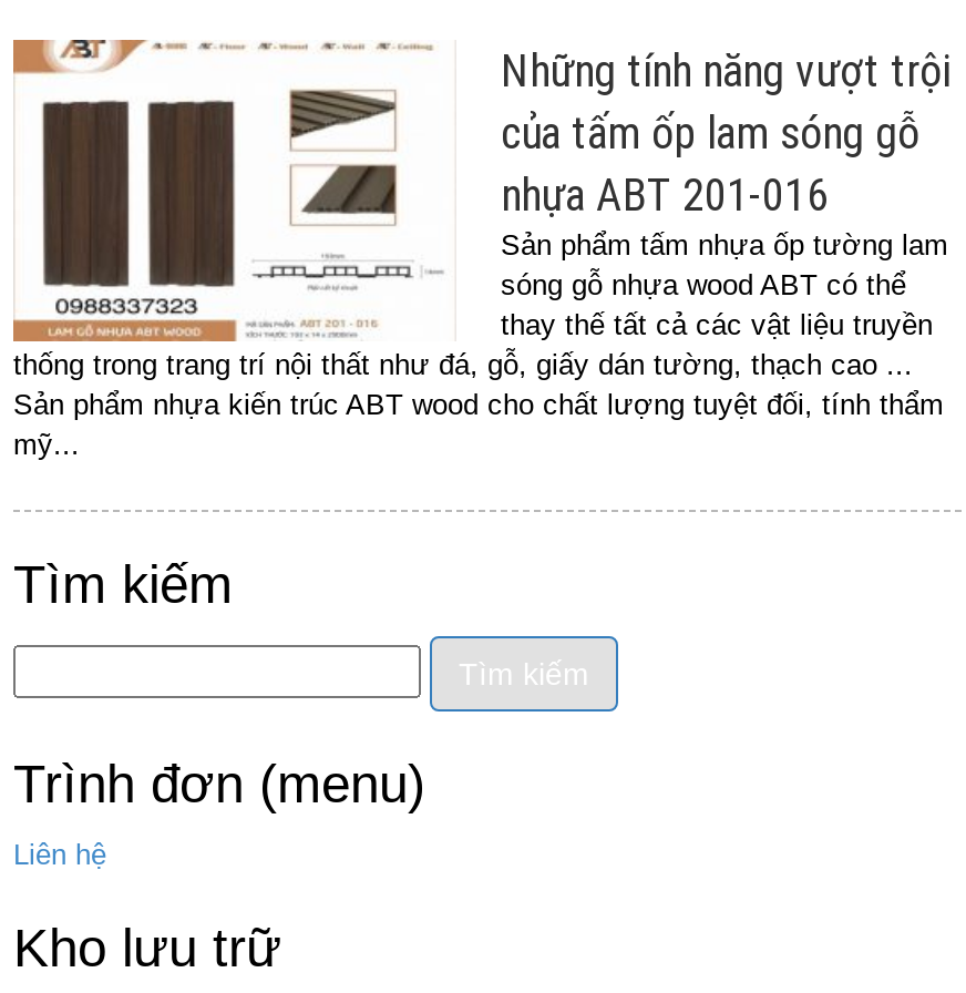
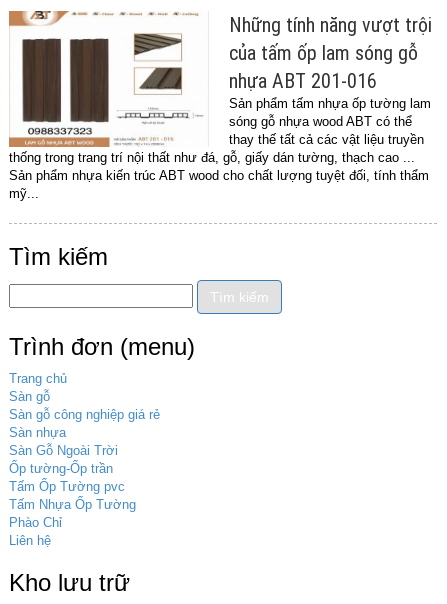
none -> [9,371,160,530] Trang chủ | Sàn gỗ | Sàn gỗ công nghiệp giá rẻ | Sàn nhựa | Sàn Gỗ Ngoài Trời | Ốp tường-Ốp trần | Tấm Ốp Tường pvc | Tấm Nhựa Ốp Tường | Phào Chỉ

